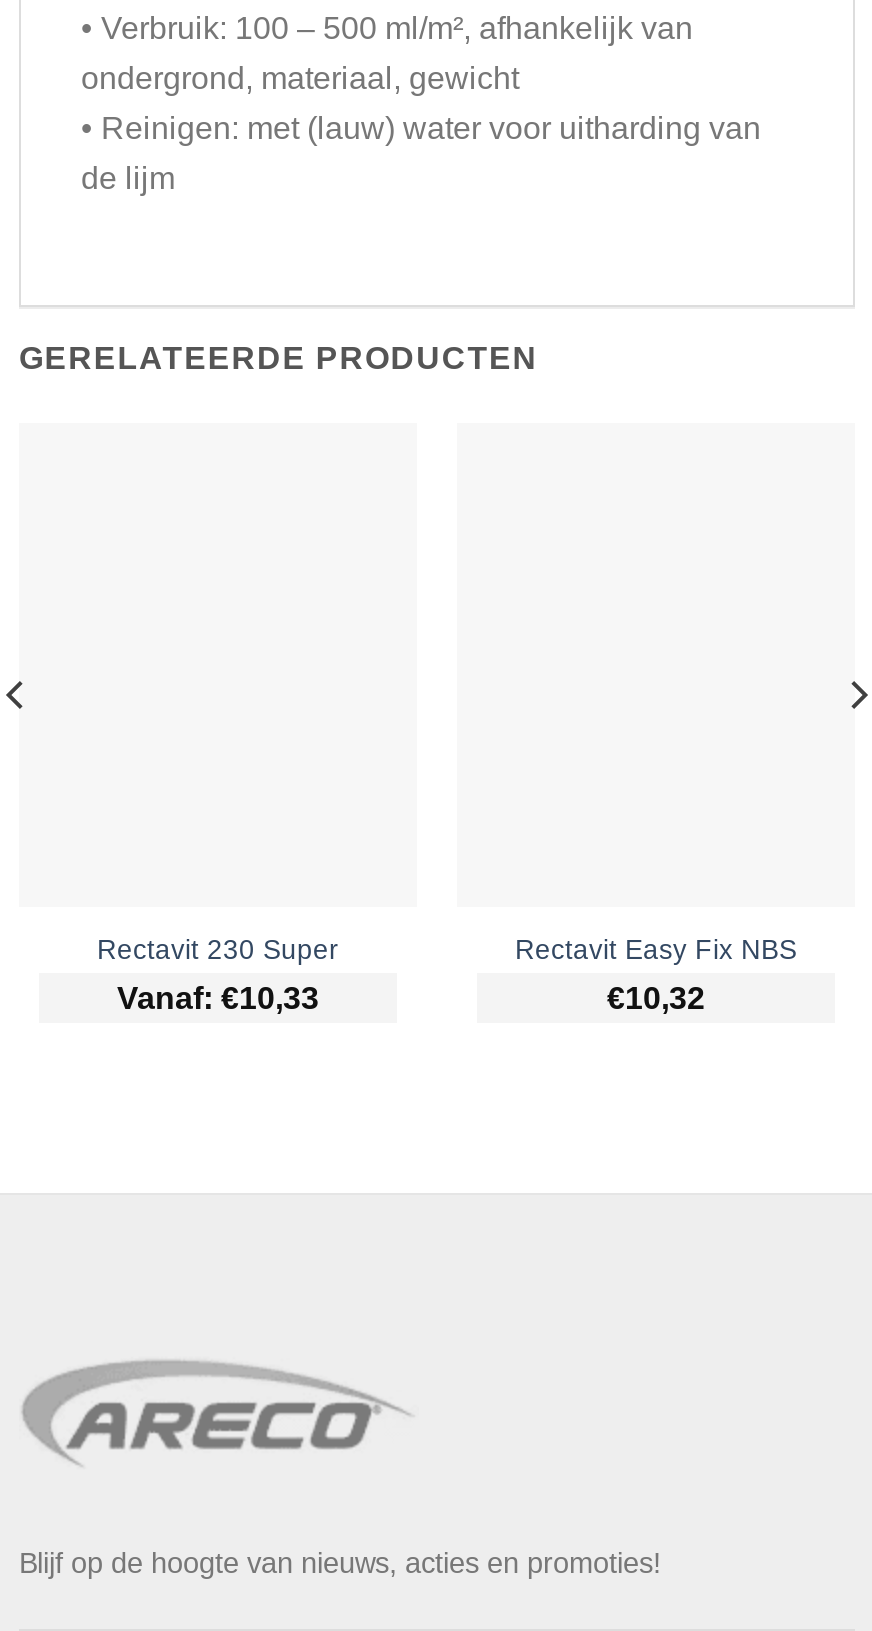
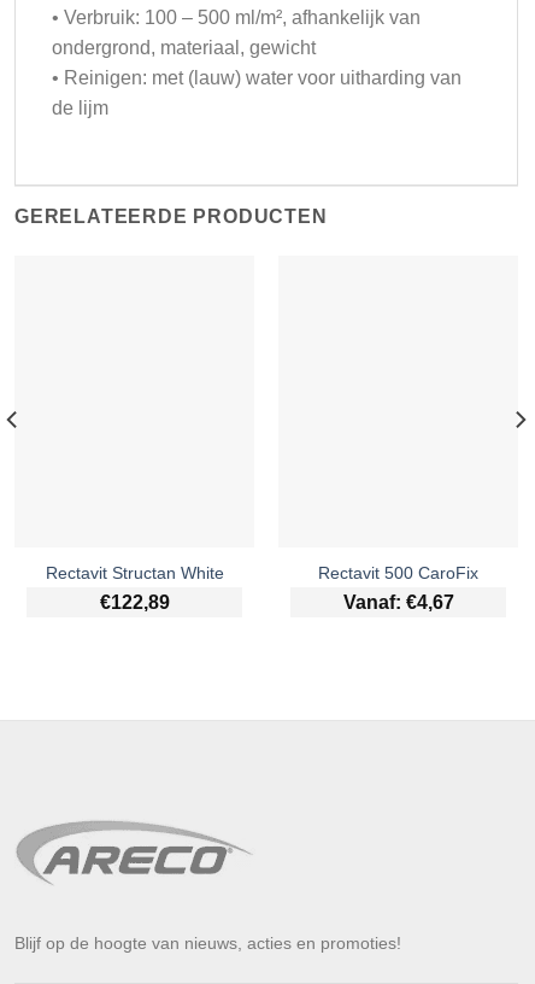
[97,935,339,965] Rectavit 230 Super -> [45,564,224,582] Rectavit Structan White
[515,935,797,965] Rectavit Easy Fix NBS -> [318,564,478,582] Rectavit 500 CaroFix
[117,982,319,1016] Vanaf: €10,33 -> [99,593,169,613] €122,89
[607,982,705,1016] €10,32 -> [343,593,454,613] Vanaf: €4,67

